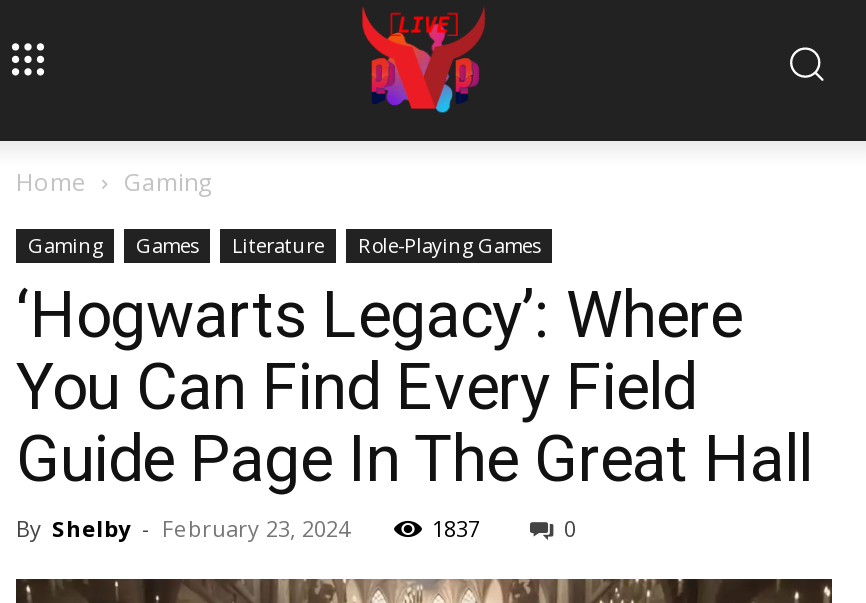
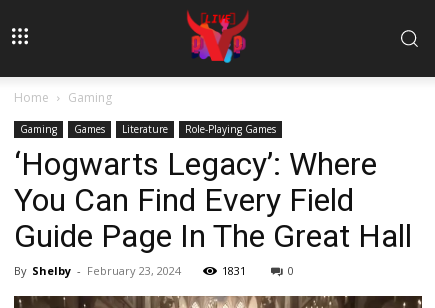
[432,513,480,543] 1837 -> [222,263,246,278] 1831

